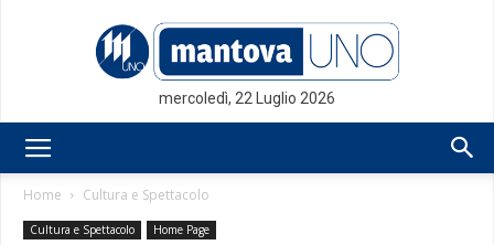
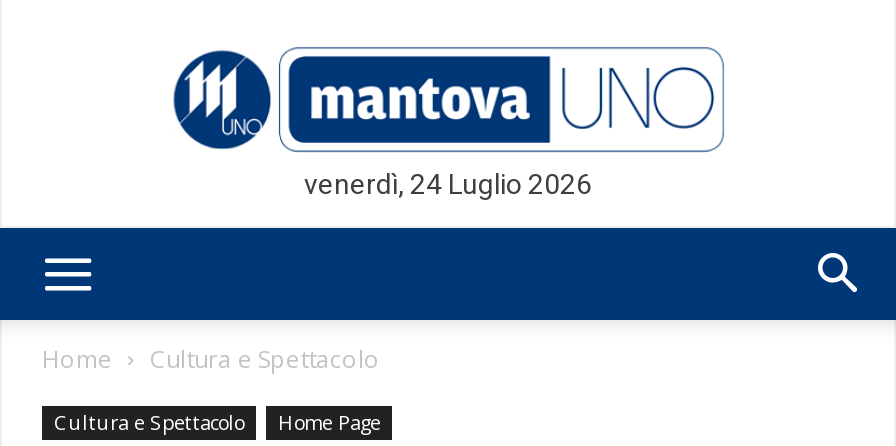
[159,89,335,107] mercoledì, 22 Luglio 2026 -> [304,168,592,200] venerdì, 24 Luglio 2026

